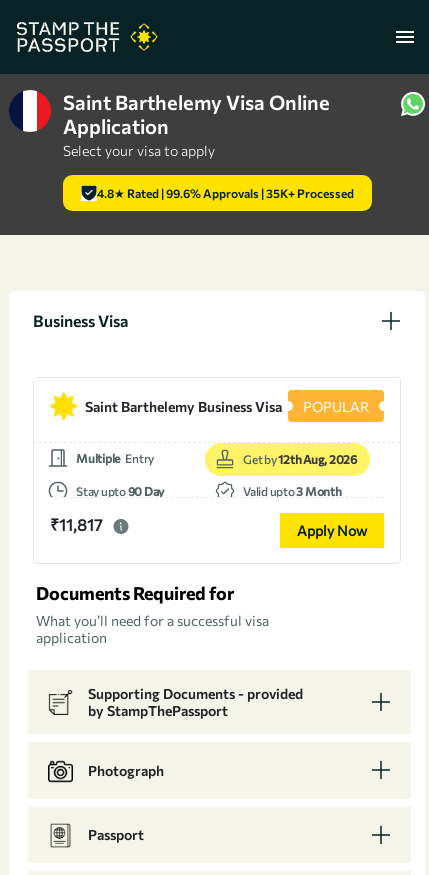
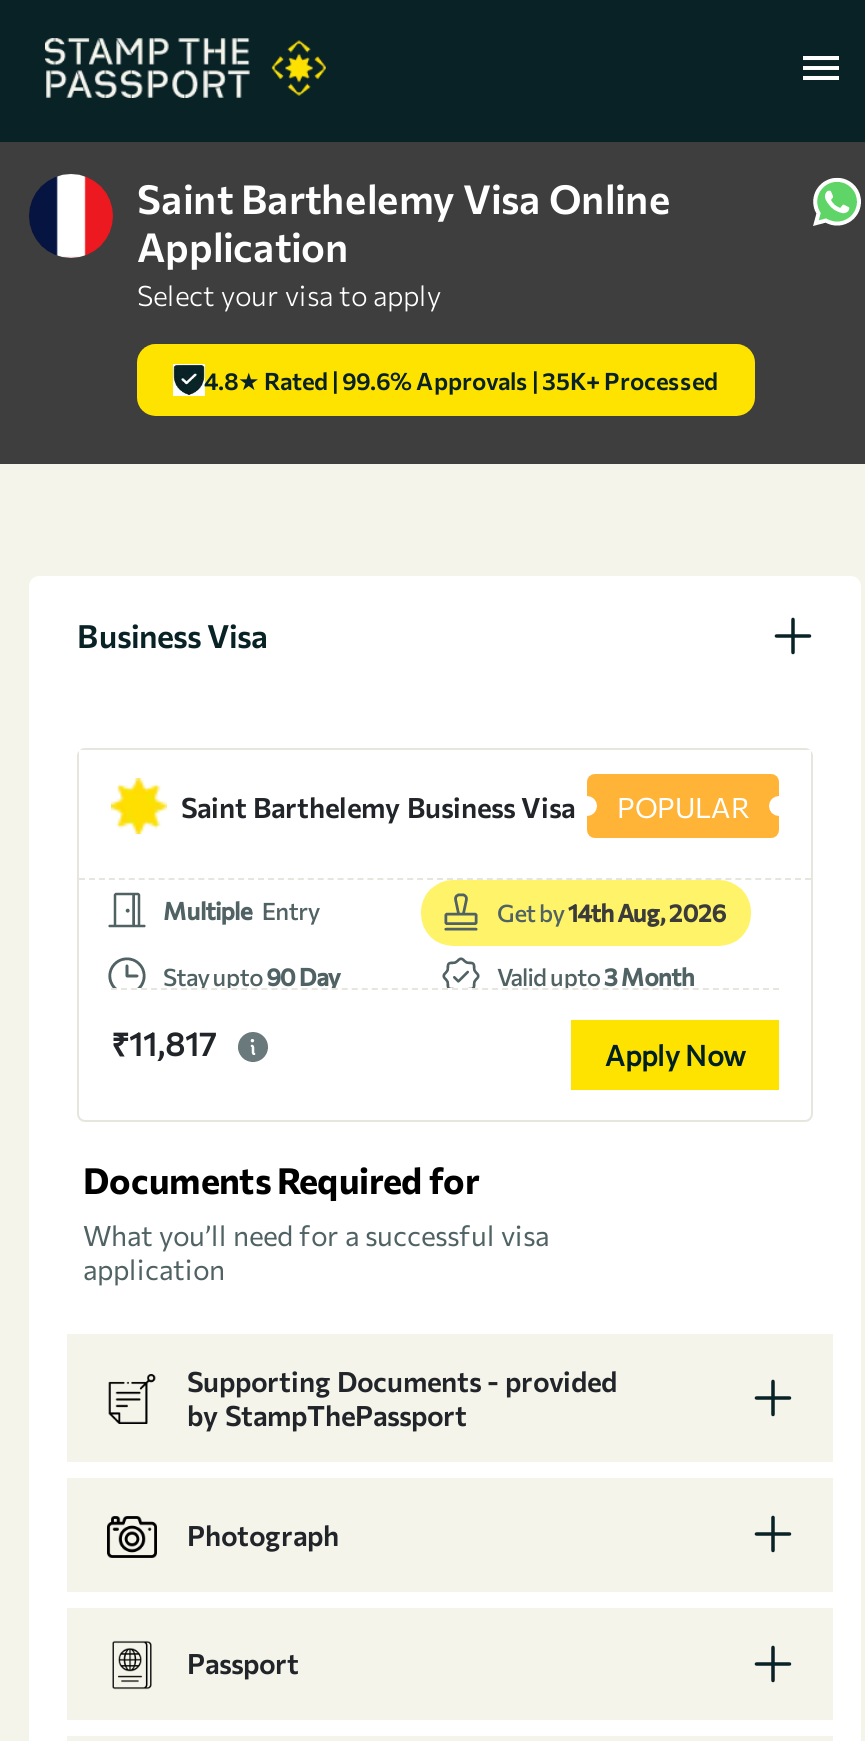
[243,451,357,465] Get by12th Aug, 2026 -> [497,897,725,925] Get by14th Aug, 2026

